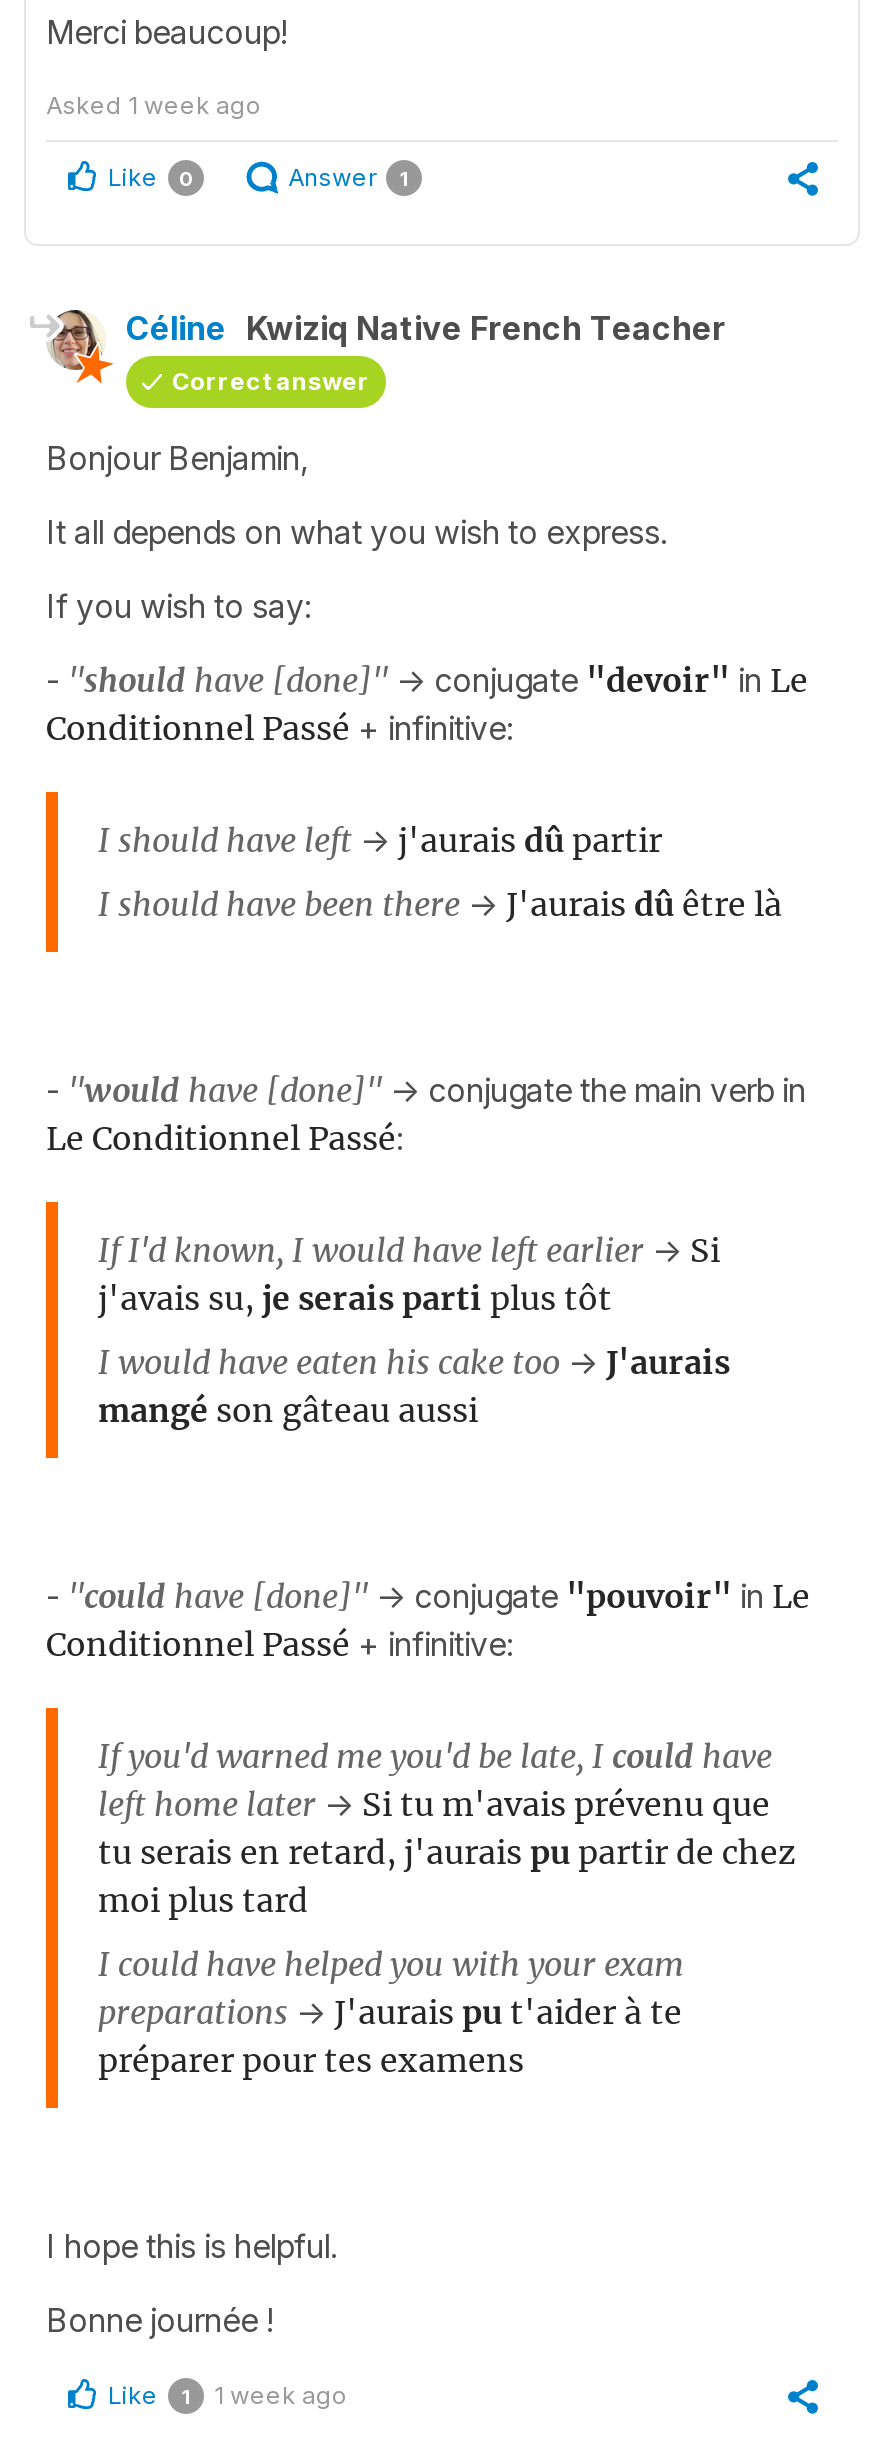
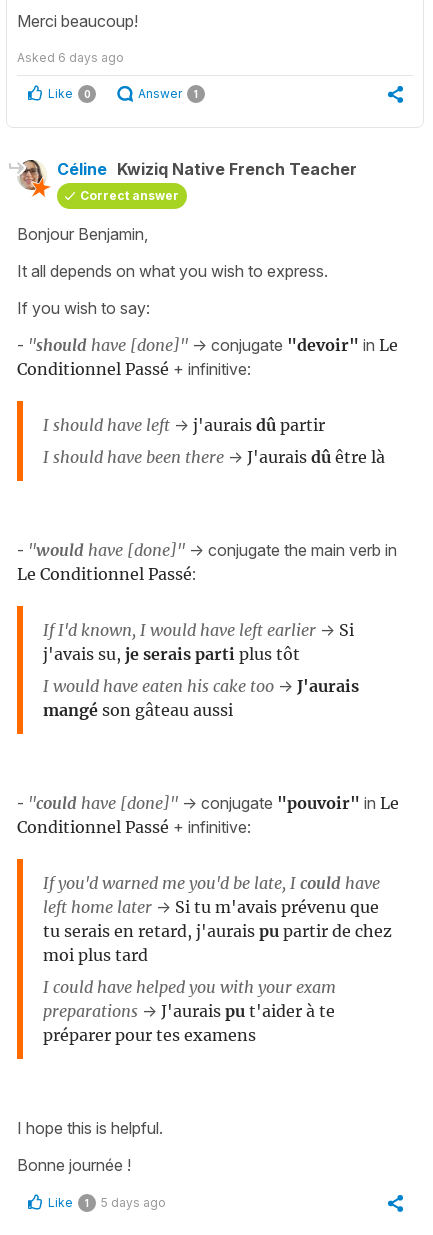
[46,90,262,120] Asked 1 week ago -> [17,50,124,65] Asked 6 days ago
[108,2380,348,2410] Like 1 1 week ago -> [48,1195,166,1210] Like 1 5 days ago

